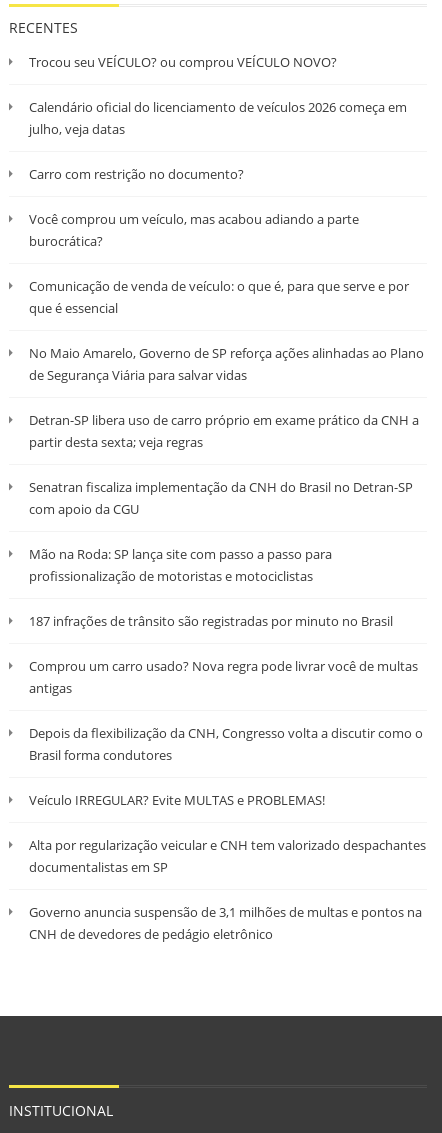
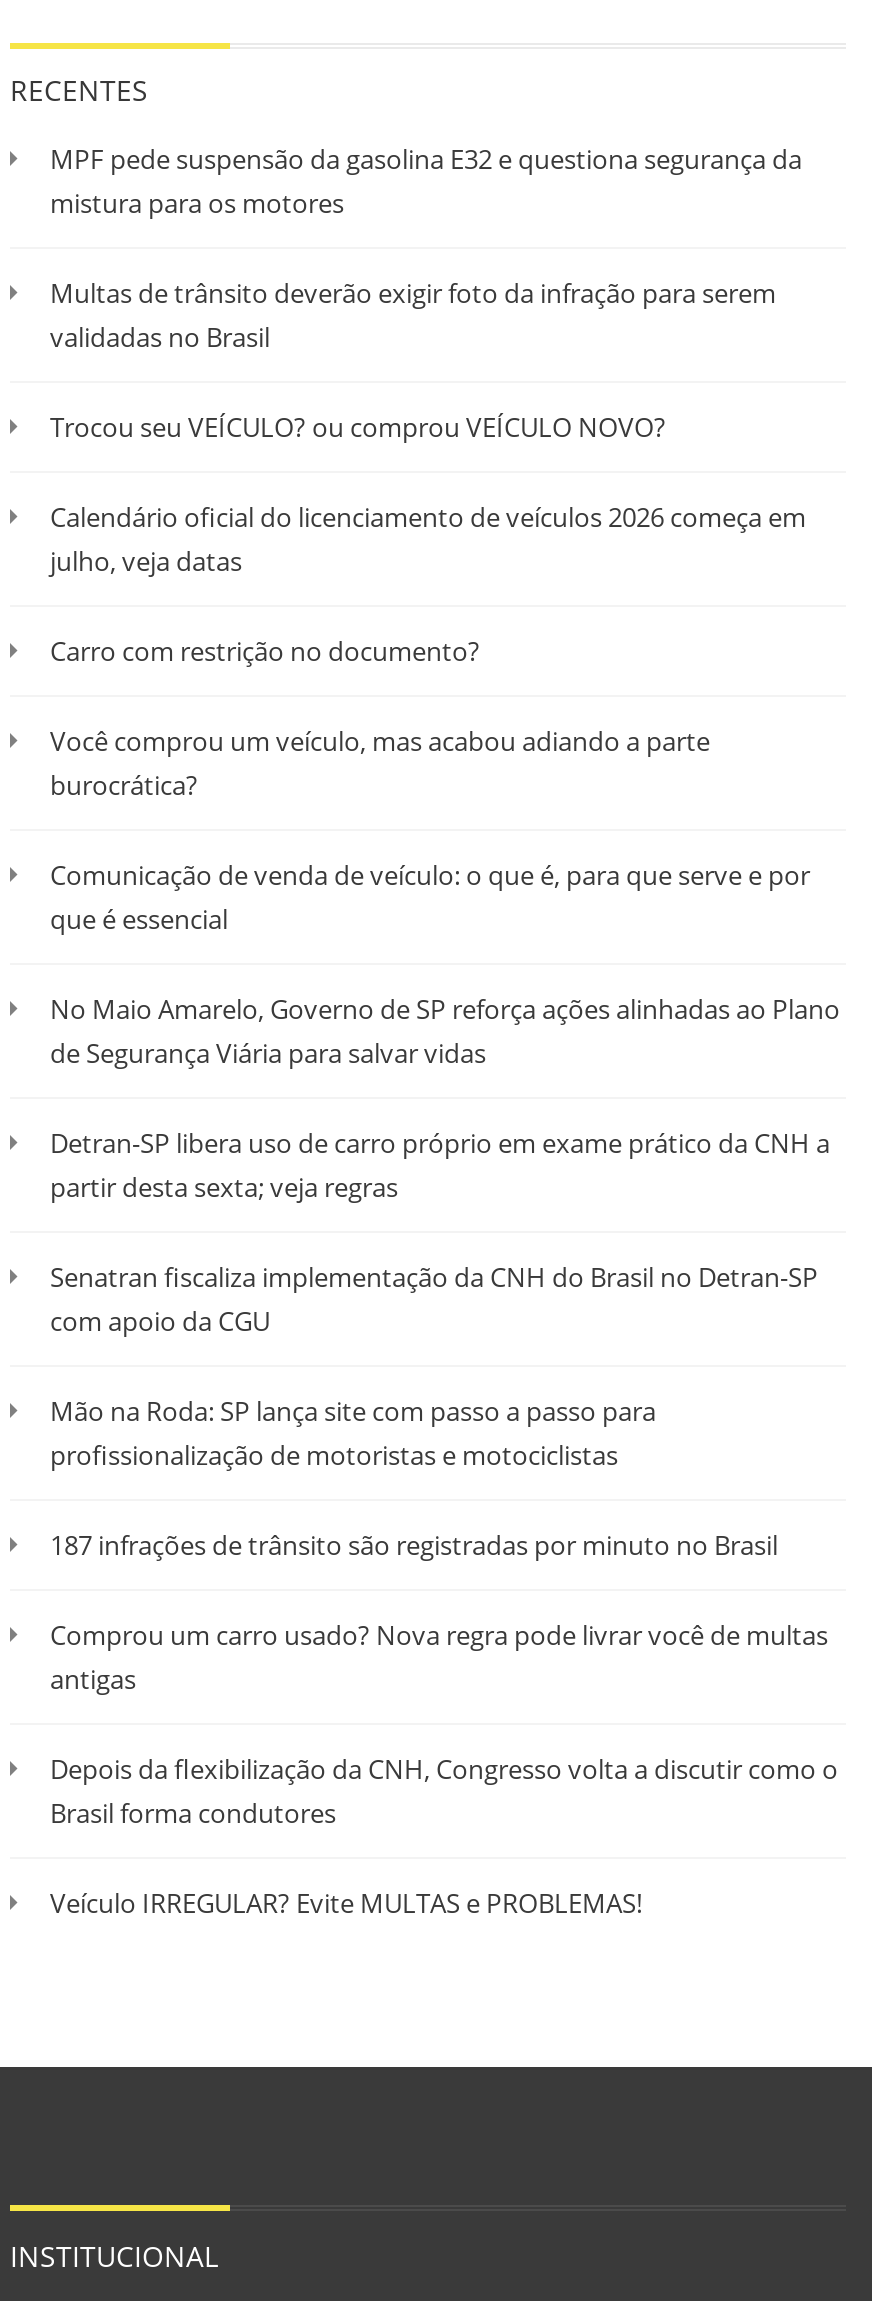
none -> [50,141,802,355] MPF pede suspensão da gasolina E32 e questiona segurança da | mistura para os motores | Multas de trânsito deverão exigir foto da infração para serem | validadas no Brasil
moved [29,53,424,809] -> [50,409,840,1921]: Trocou seu VEÍCULO? ou comprou VEÍCULO NOVO? | Calendário oficial do licenciamento de veículos 2026 começa em | julho, veja datas | ... | Brasil forma condutores | Veículo IRREGULAR? Evite MULTAS e PROBLEMAS!
[29,836,426,943] Alta por regularização veicular e CNH tem valorizado despachantes | documentalistas em SP | Governo anuncia suspensão de 3,1 milhões de multas e pontos na | CNH de devedores de pedágio eletrônico -> none

